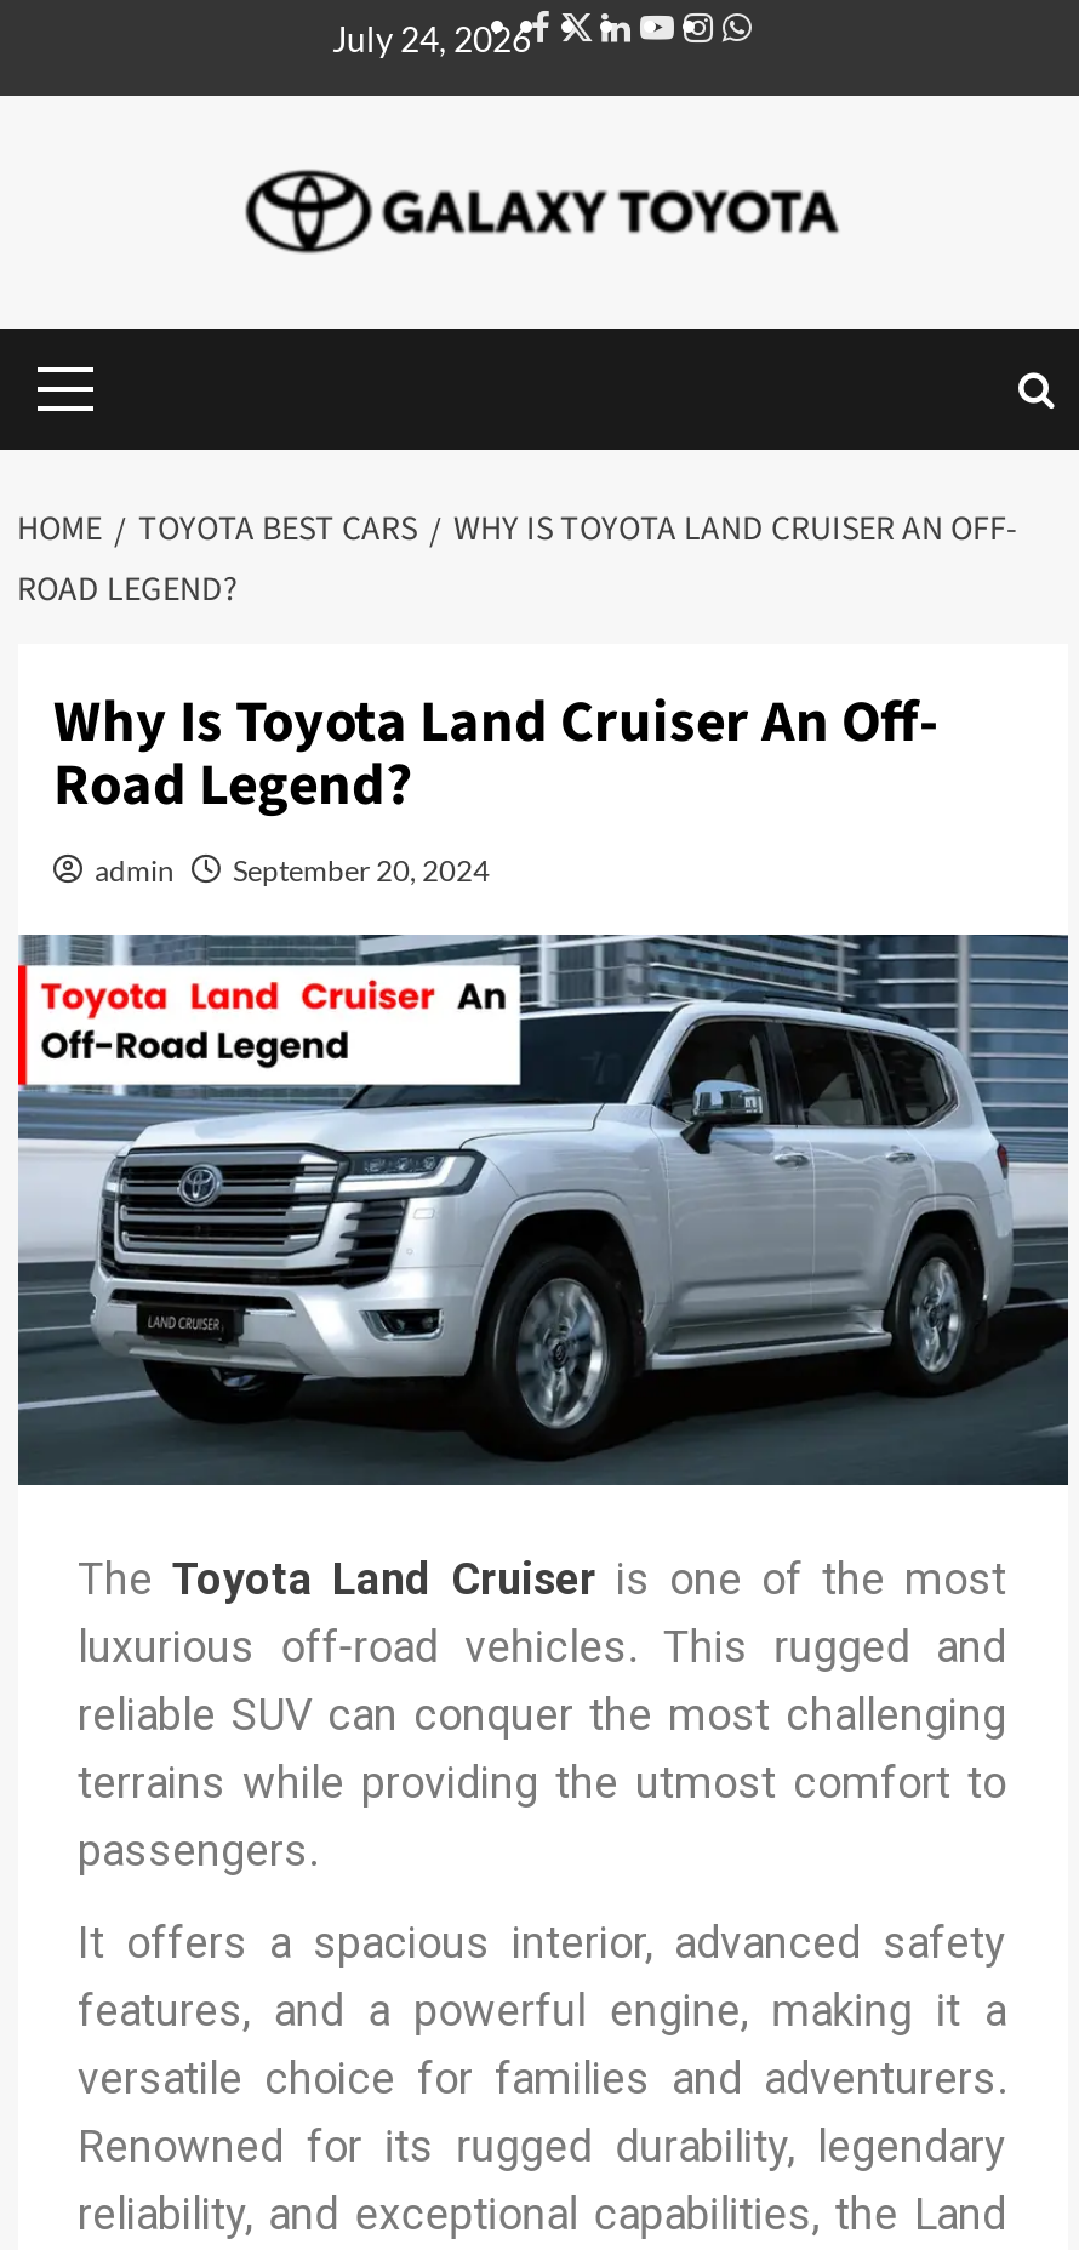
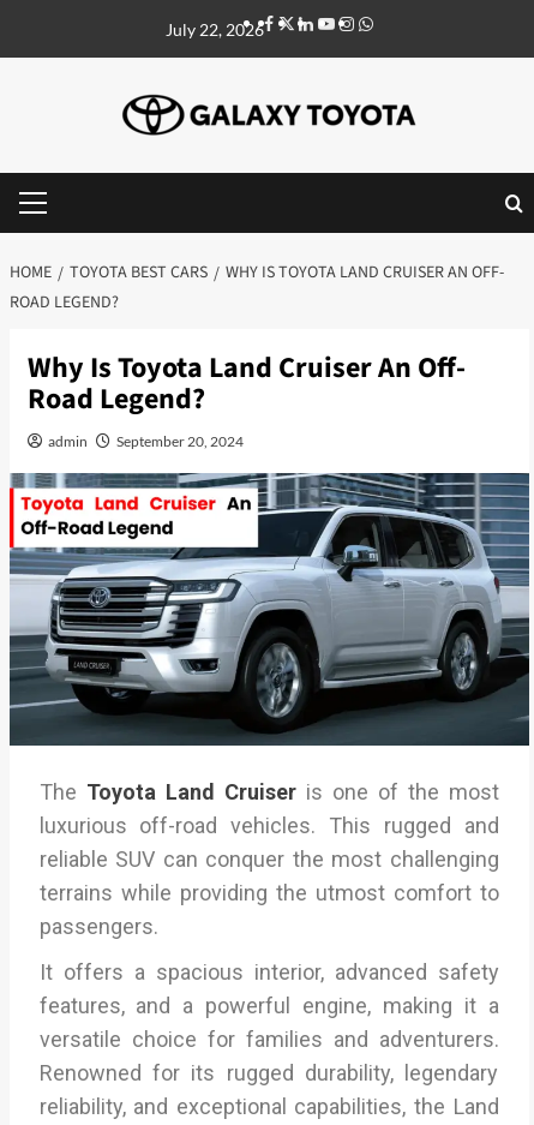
[332,17,531,58] July 24, 2026 -> [165,19,263,39] July 22, 2026

